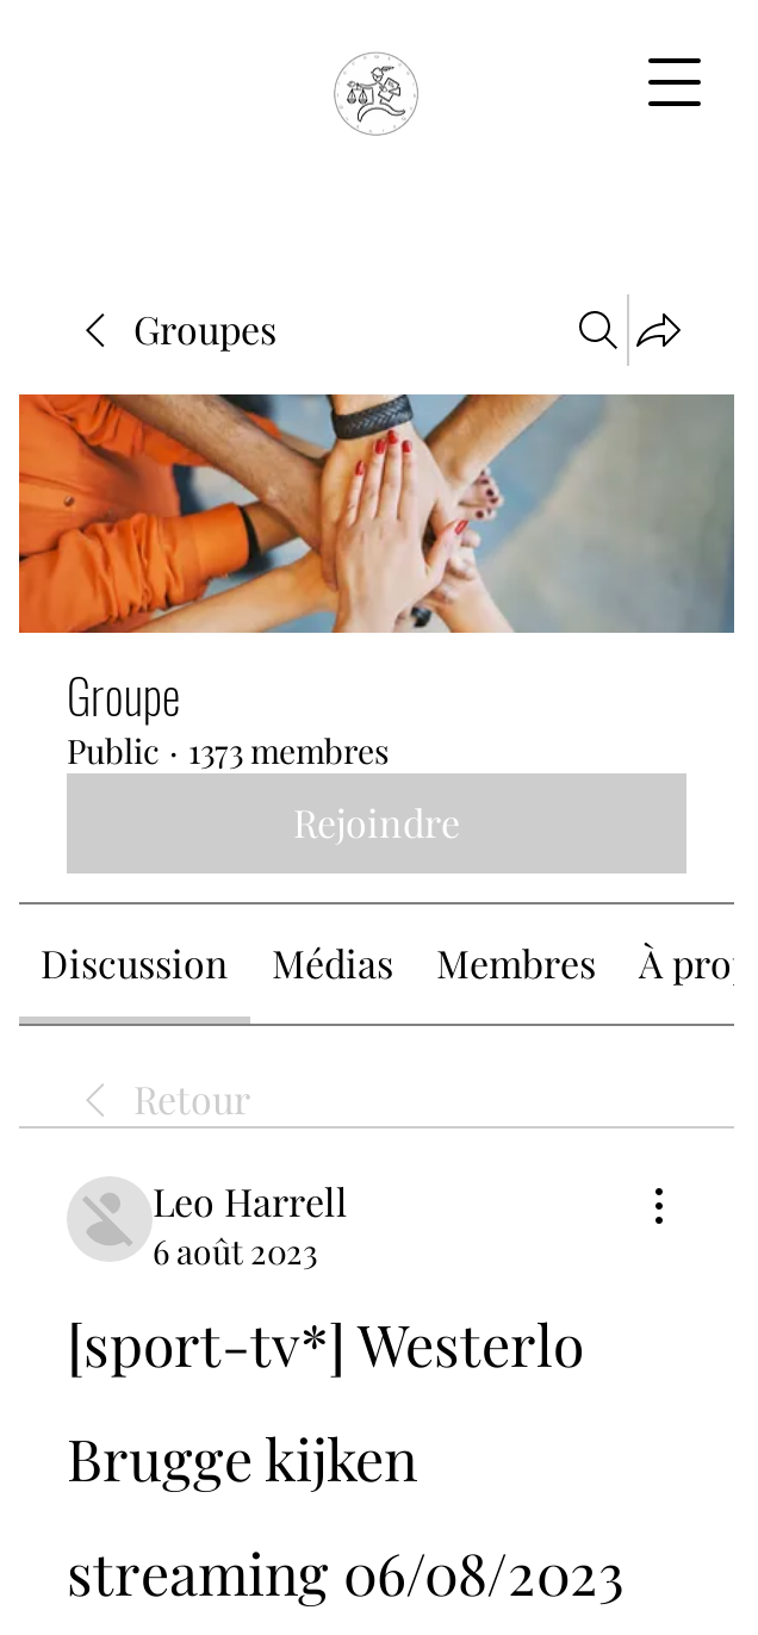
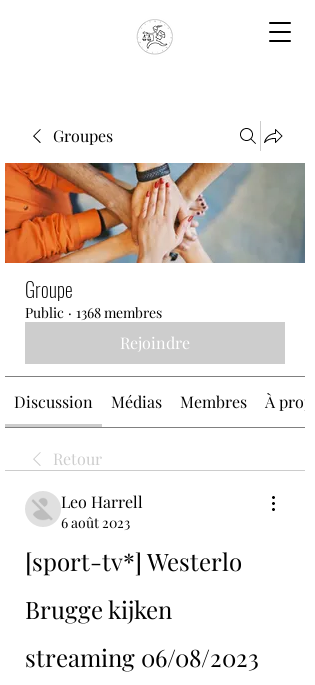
[67,728,389,773] Public · 1373 membres -> [25,303,162,322] Public · 1368 membres

